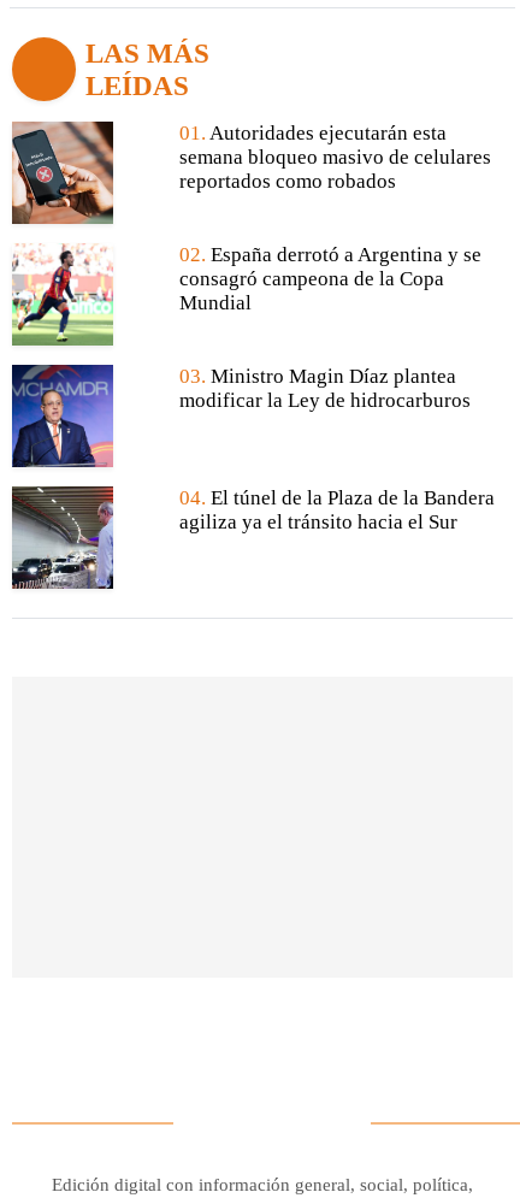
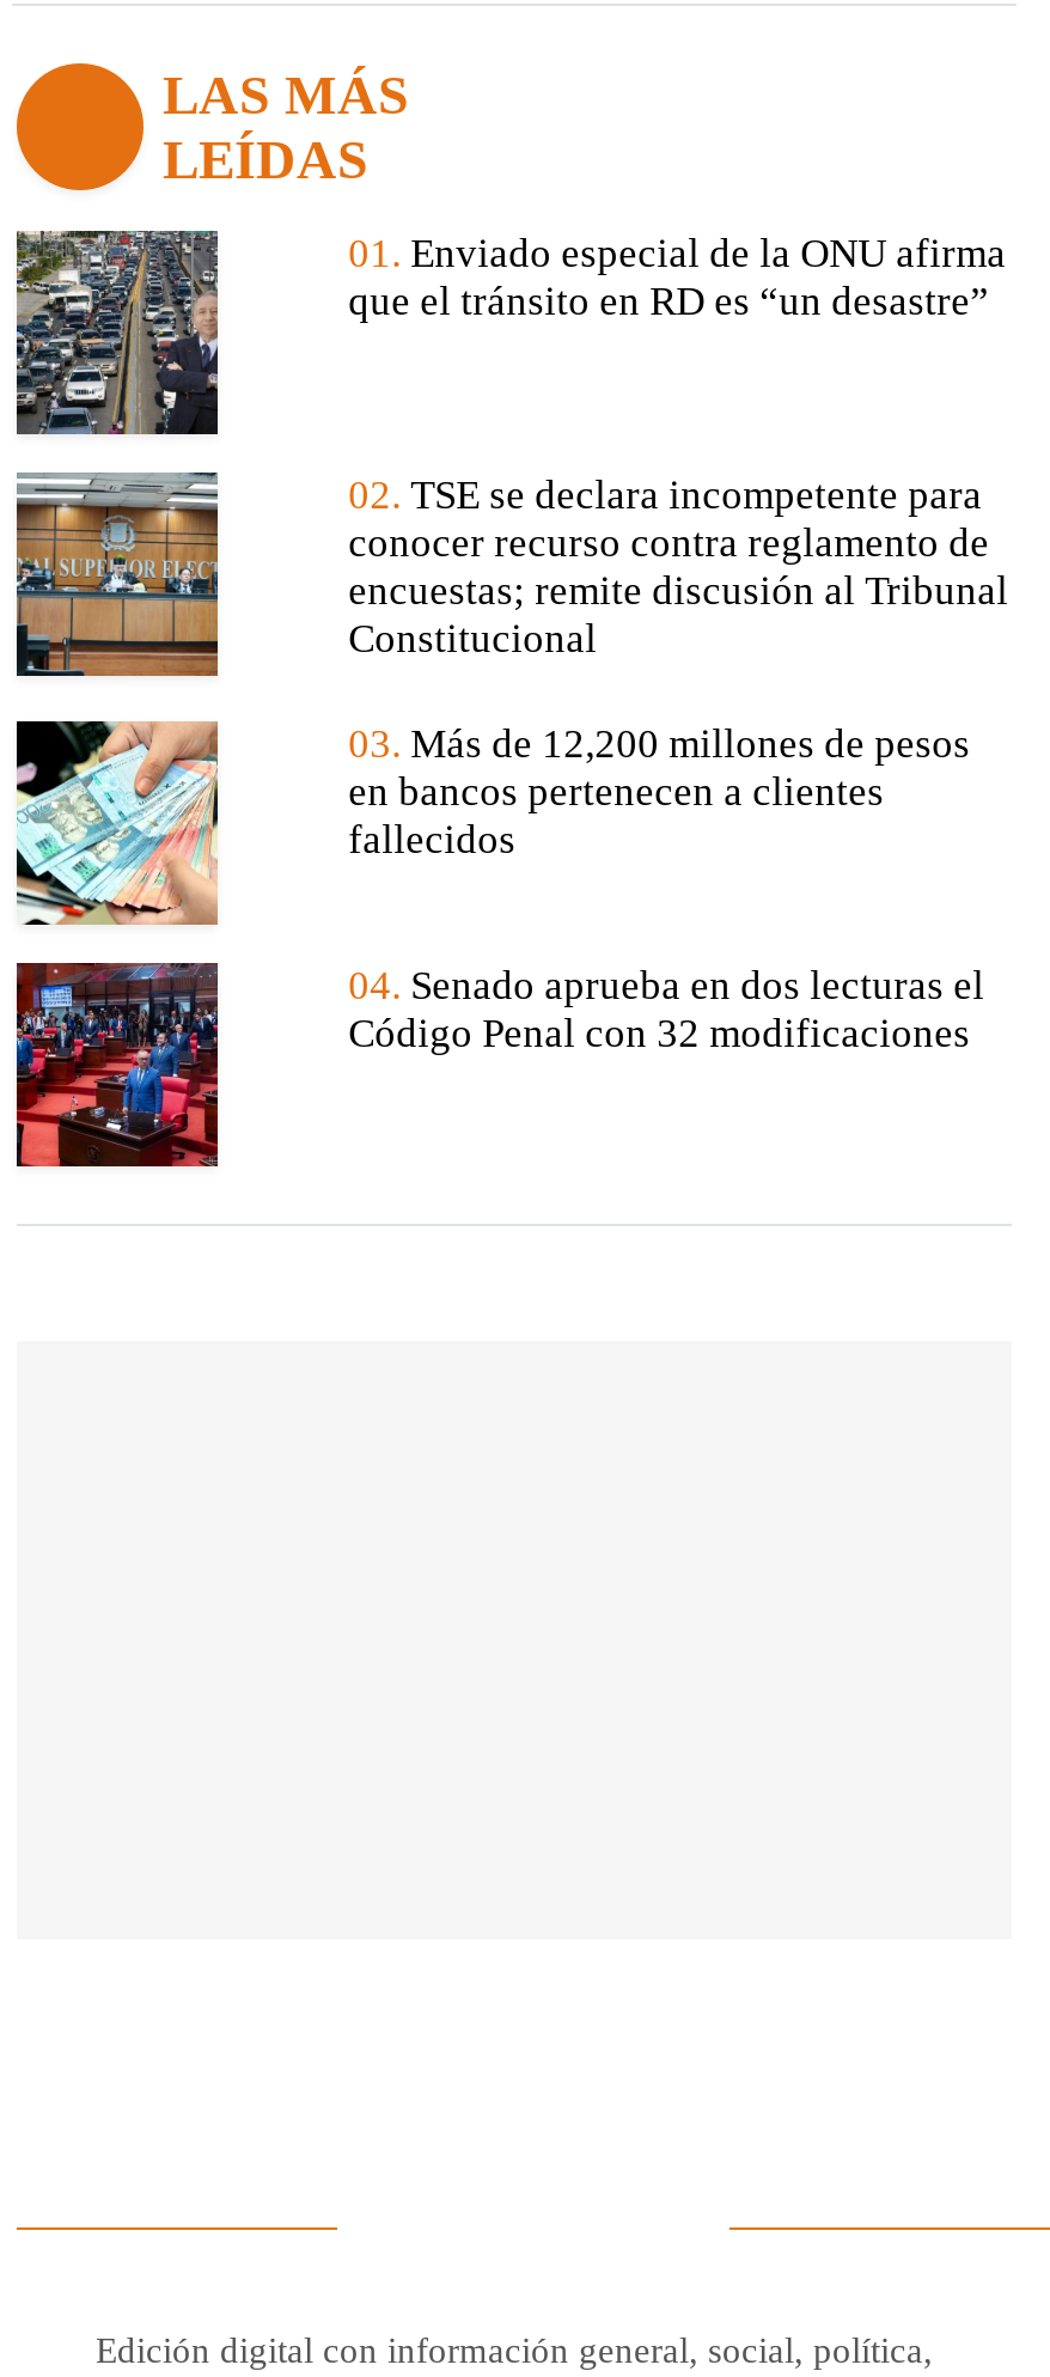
[11,120,114,225] [image] -> [14,228,220,437] [image]
[179,122,491,193] 01. Autoridades ejecutarán esta | semana bloqueo masivo de celulares | reportados como robados -> [348,231,1006,325] 01. Enviado especial de la ONU afirma | que el tránsito en RD es “un desastre”
[11,243,114,347] [image] -> [14,470,220,678] [image]
[179,243,481,314] 02. España derrotó a Argentina y se | consagró campeona de la Copa | Mundial -> [348,473,1009,662] 02. TSE se declara incompetente para | conocer recurso contra reglamento de | encuestas; remite discusión al Tribunal | Constitucional
[11,364,114,468] [image] -> [14,719,220,927] [image]
[179,365,470,412] 03. Ministro Magin Díaz plantea | modificar la Ley de hidrocarburos -> [348,722,970,863] 03. Más de 12,200 millones de pesos | en bancos pertenecen a clientes | fallecidos
[11,486,114,590] [image] -> [14,963,220,1169] [image]
[179,487,494,534] 04. El túnel de la Plaza de la Bandera | agiliza ya el tránsito hacia el Sur -> [348,963,985,1057] 04. Senado aprueba en dos lecturas el | Código Penal con 32 modificaciones

